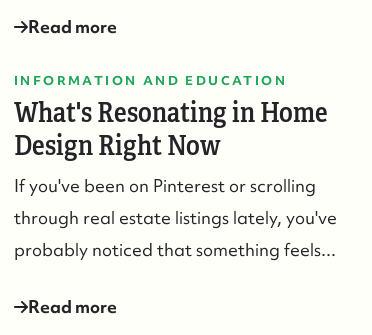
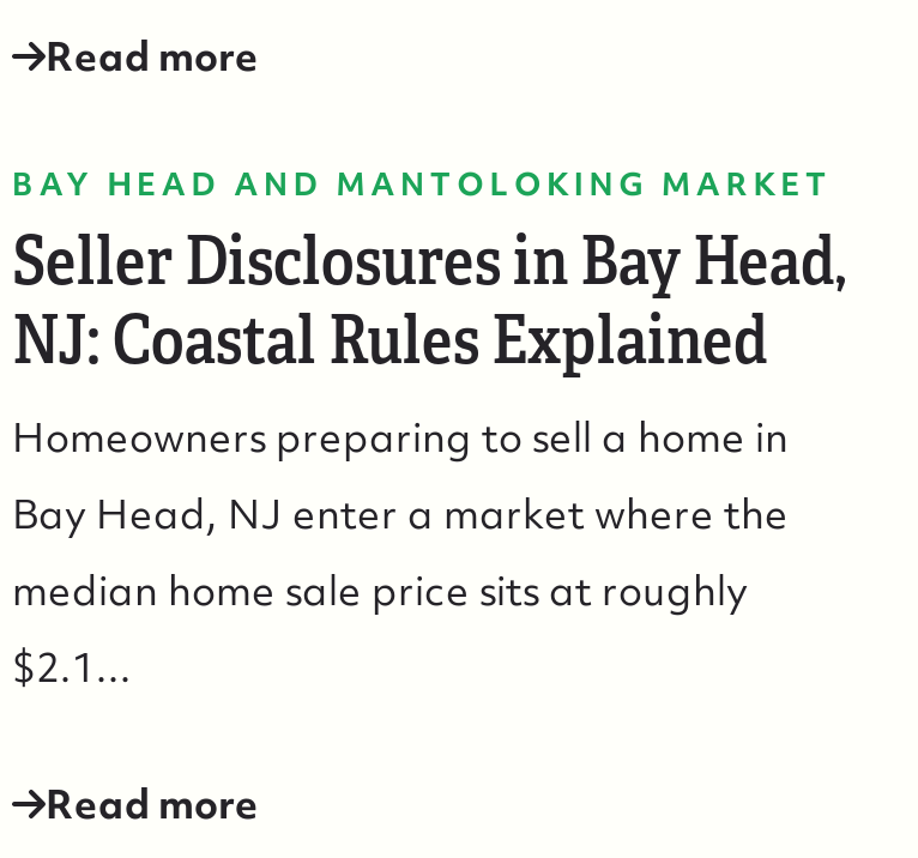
[14,72,337,261] INFORMATION AND EDUCATION | What's Resonating in Home | Design Right Now | If you've been on Pinterest or scrolling | through real estate listings lately, you've | probably noticed that something feels... -> [12,165,846,693] BAY HEAD AND MANTOLOKING MARKET | Seller Disclosures in Bay Head, | NJ: Coastal Rules Explained | Homeowners preparing to sell a home in | Bay Head, NJ enter a market where the | median home sale price sits at roughly | $2.1...

